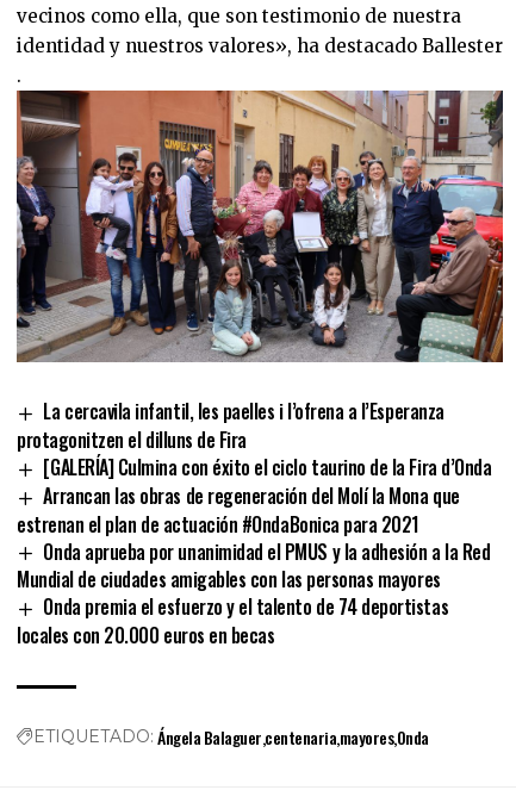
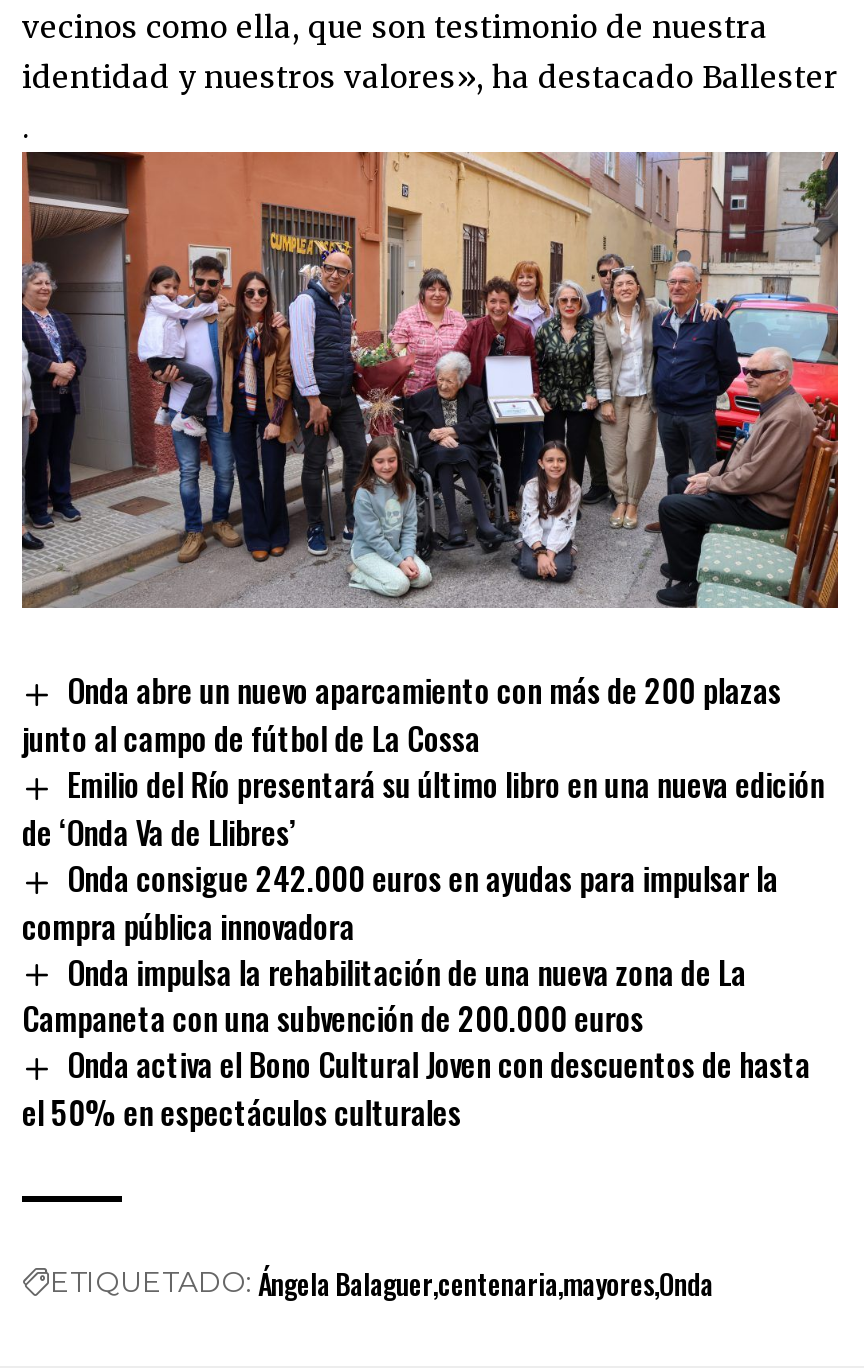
[17,397,491,650] La cercavila infantil, les paelles i l’ofrena a l’Esperanza | protagonitzen el dilluns de Fira | [GALERÍA] Culmina con éxito el ciclo taurino de la Fira d’Onda | Arrancan las obras de regeneración del Molí la Mona que | estrenan el plan de actuación #OndaBonica para 2021 | Onda aprueba por unanimidad el PMUS y la adhesión a la Red | Mundial de ciudades amigables con las personas mayores | Onda premia el esfuerzo y el talento de 74 deportistas | locales con 20.000 euros en becas -> [22,666,825,1137] Onda abre un nuevo aparcamiento con más de 200 plazas | junto al campo de fútbol de La Cossa | Emilio del Río presentará su último libro en una nueva edición | de ‘Onda Va de Llibres’ | Onda consigue 242.000 euros en ayudas para impulsar la | compra pública innovadora | Onda impulsa la rehabilitación de una nueva zona de La | Campaneta con una subvención de 200.000 euros | Onda activa el Bono Cultural Joven con descuentos de hasta | el 50% en espectáculos culturales

